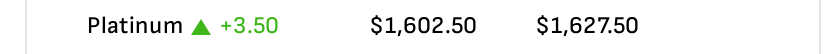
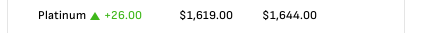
[87,11,279,41] Platinum +3.50 -> [38,8,142,23] Platinum +26.00
[369,11,477,41] $1,602.50 -> [179,8,233,23] $1,619.00
[535,11,639,41] $1,627.50 -> [262,8,317,23] $1,644.00

